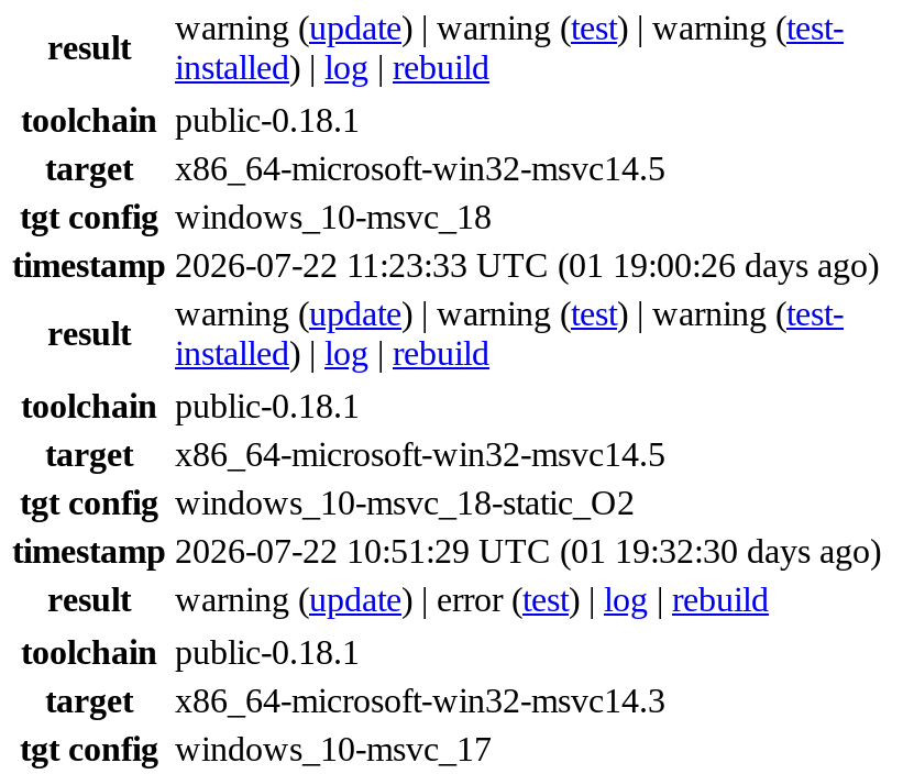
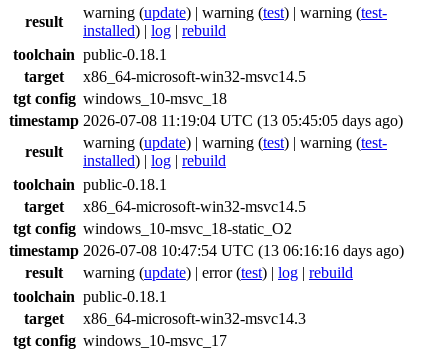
[12,247,879,284] timestamp 2026-07-22 11:23:33 UTC (01 19:00:26 days ago) -> [9,112,403,129] timestamp 2026-07-08 11:19:04 UTC (13 05:45:05 days ago)
[12,533,881,570] timestamp 2026-07-22 10:51:29 UTC (01 19:32:30 days ago) -> [9,242,404,259] timestamp 2026-07-08 10:47:54 UTC (13 06:16:16 days ago)

